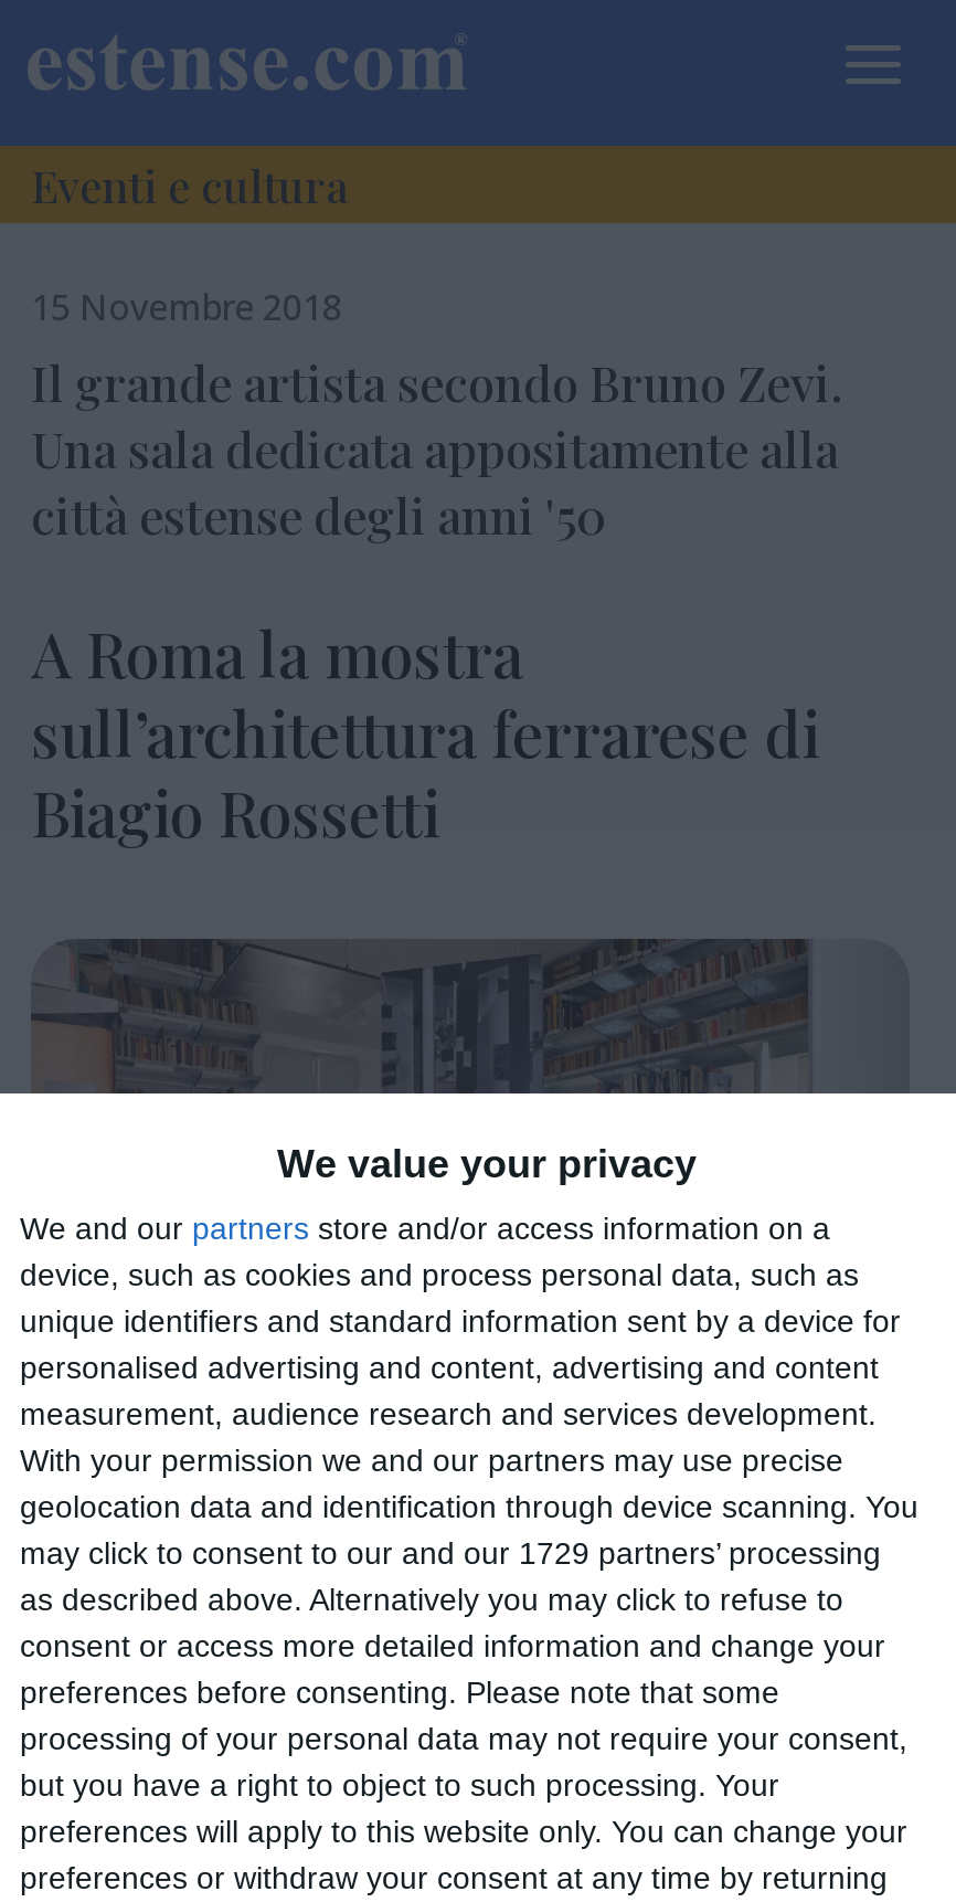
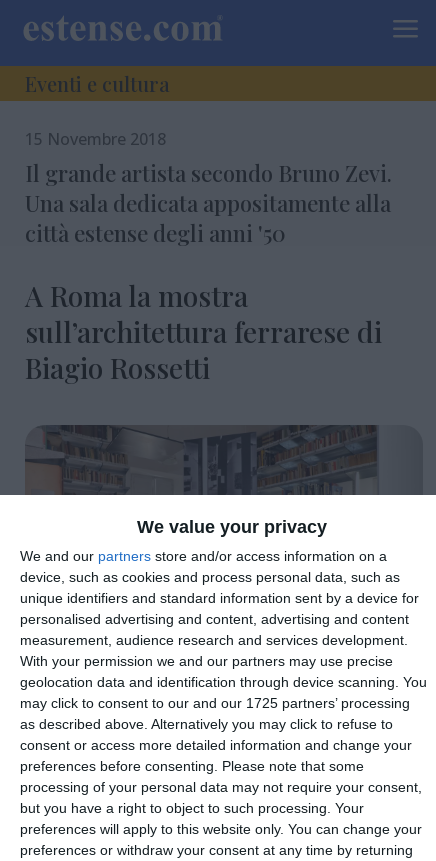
[20,1534,881,1570] may click to consent to our and our 1729 partners’ processing -> [20,694,410,710] may click to consent to our and our 1725 partners’ processing

